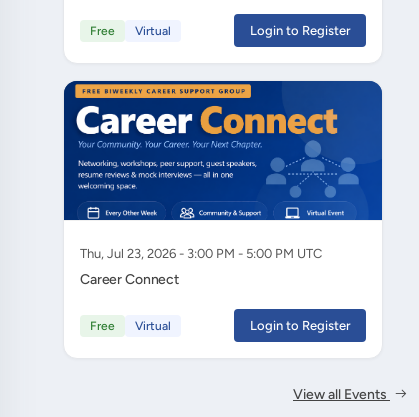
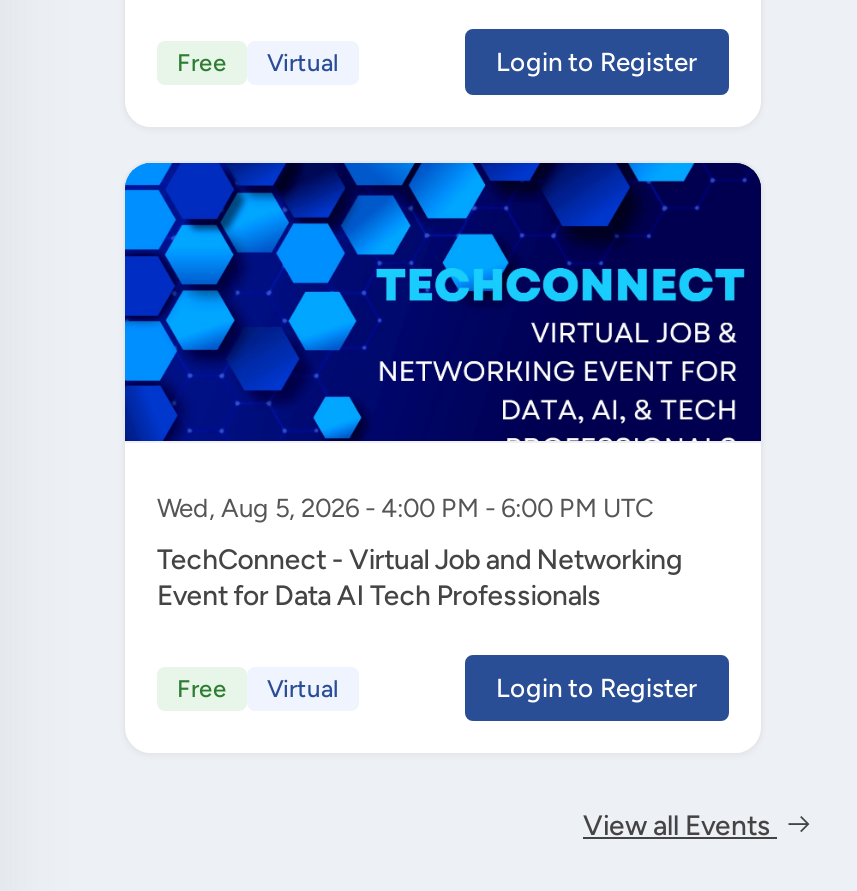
[63,80,382,261] [image] | Thu, Jul 23, 2026 - 3:00 PM - 5:00 PM UTC -> [123,161,761,523] [image] | Wed, Aug 5, 2026 - 4:00 PM - 6:00 PM UTC
[80,271,179,288] Career Connect -> [157,543,682,613] TechConnect - Virtual Job and Networking | Event for Data AI Tech Professionals

